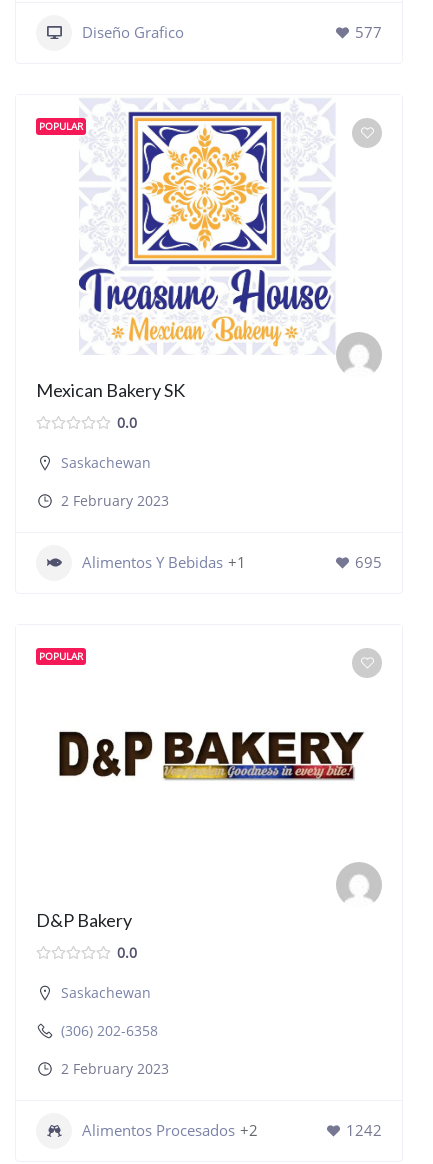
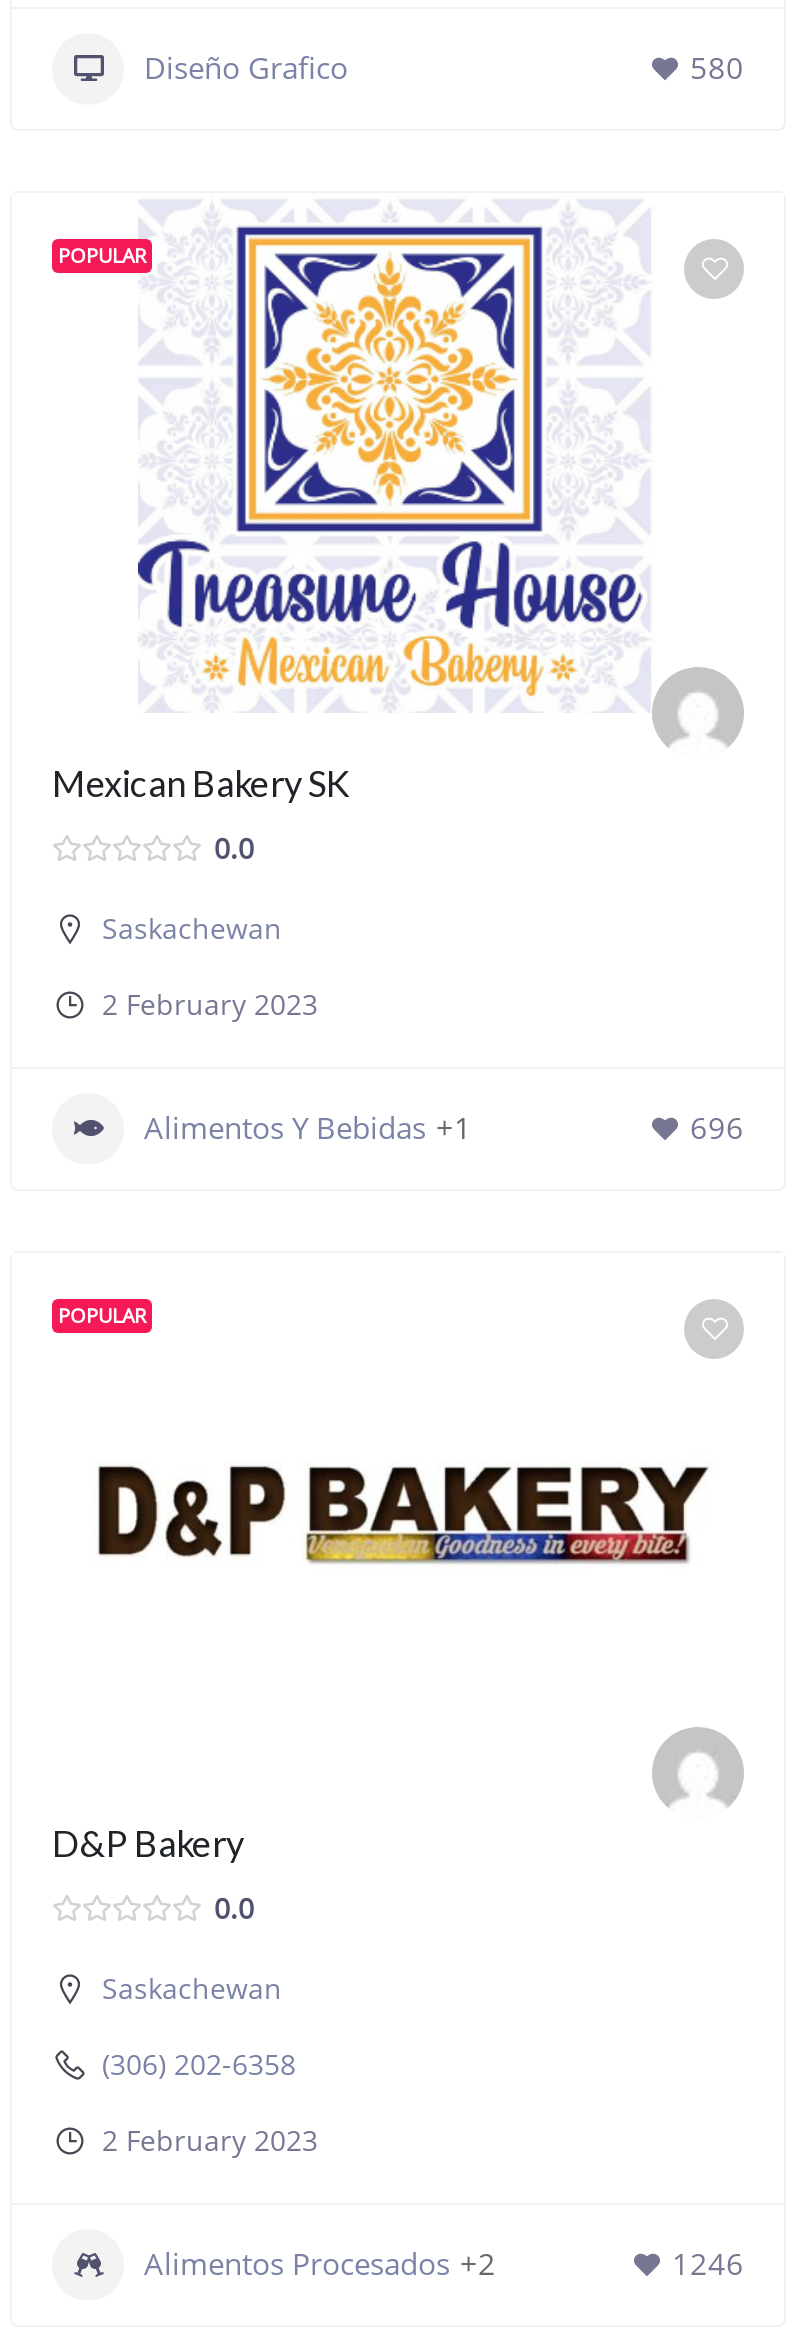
[355,22,382,42] 577 -> [690,48,744,88] 580
[355,552,382,572] 695 -> [690,1108,744,1148] 696
[346,1120,382,1140] 1242 -> [672,2244,744,2284] 1246

